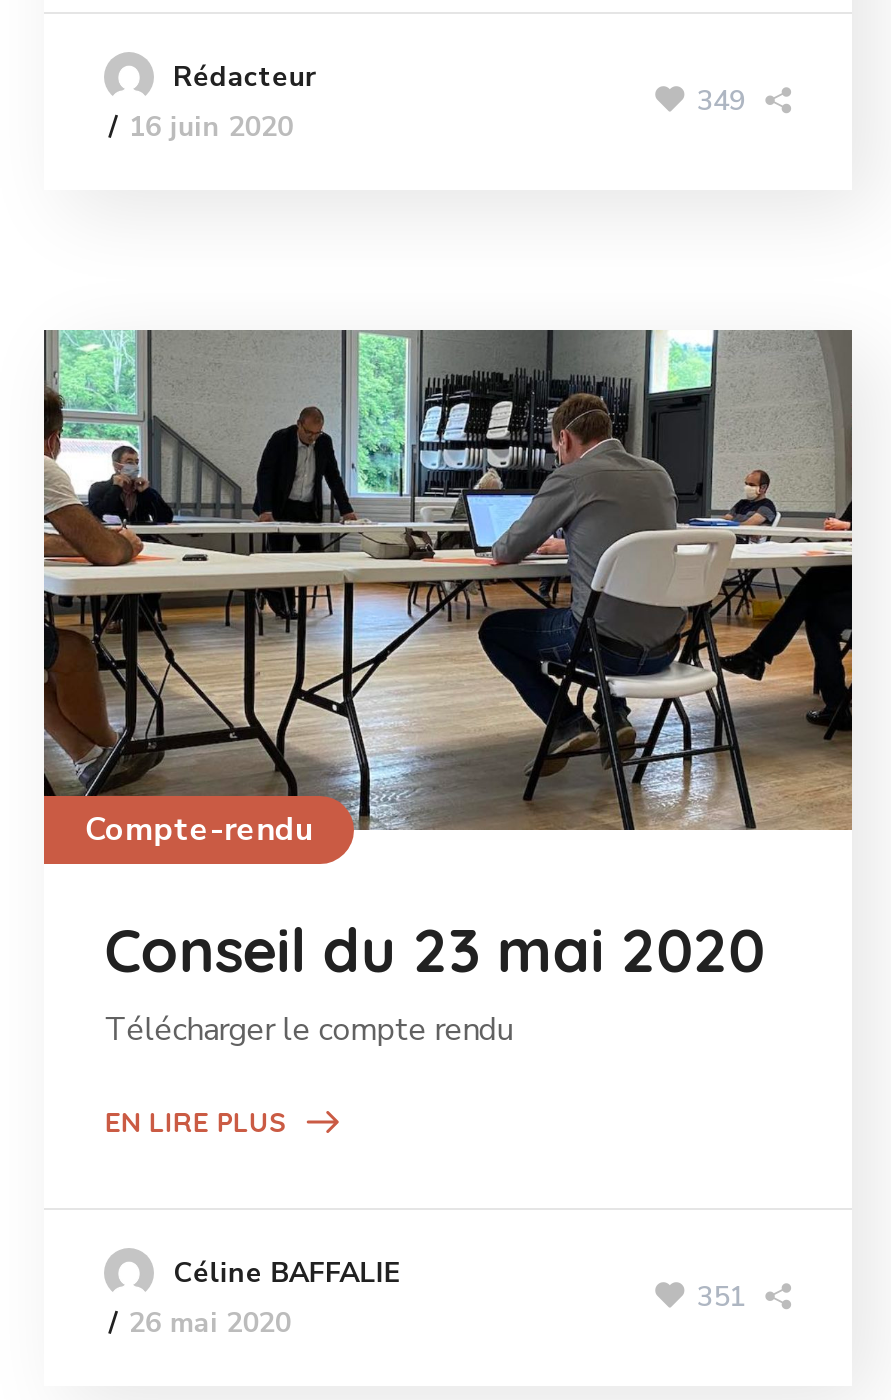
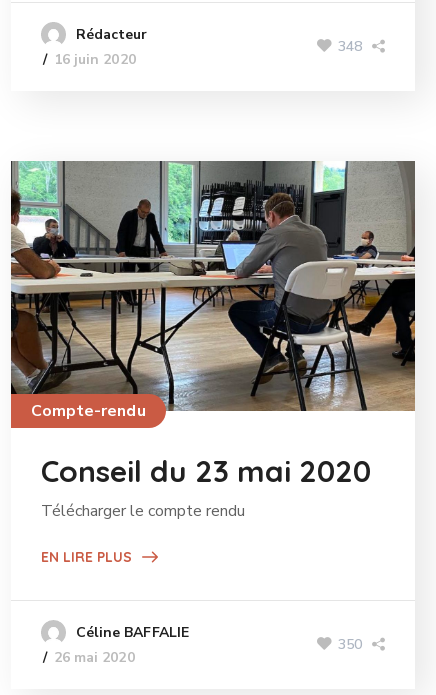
[697,82,745,120] 349 -> [338,37,362,56] 348
[697,1278,745,1316] 351 -> [338,635,362,654] 350

